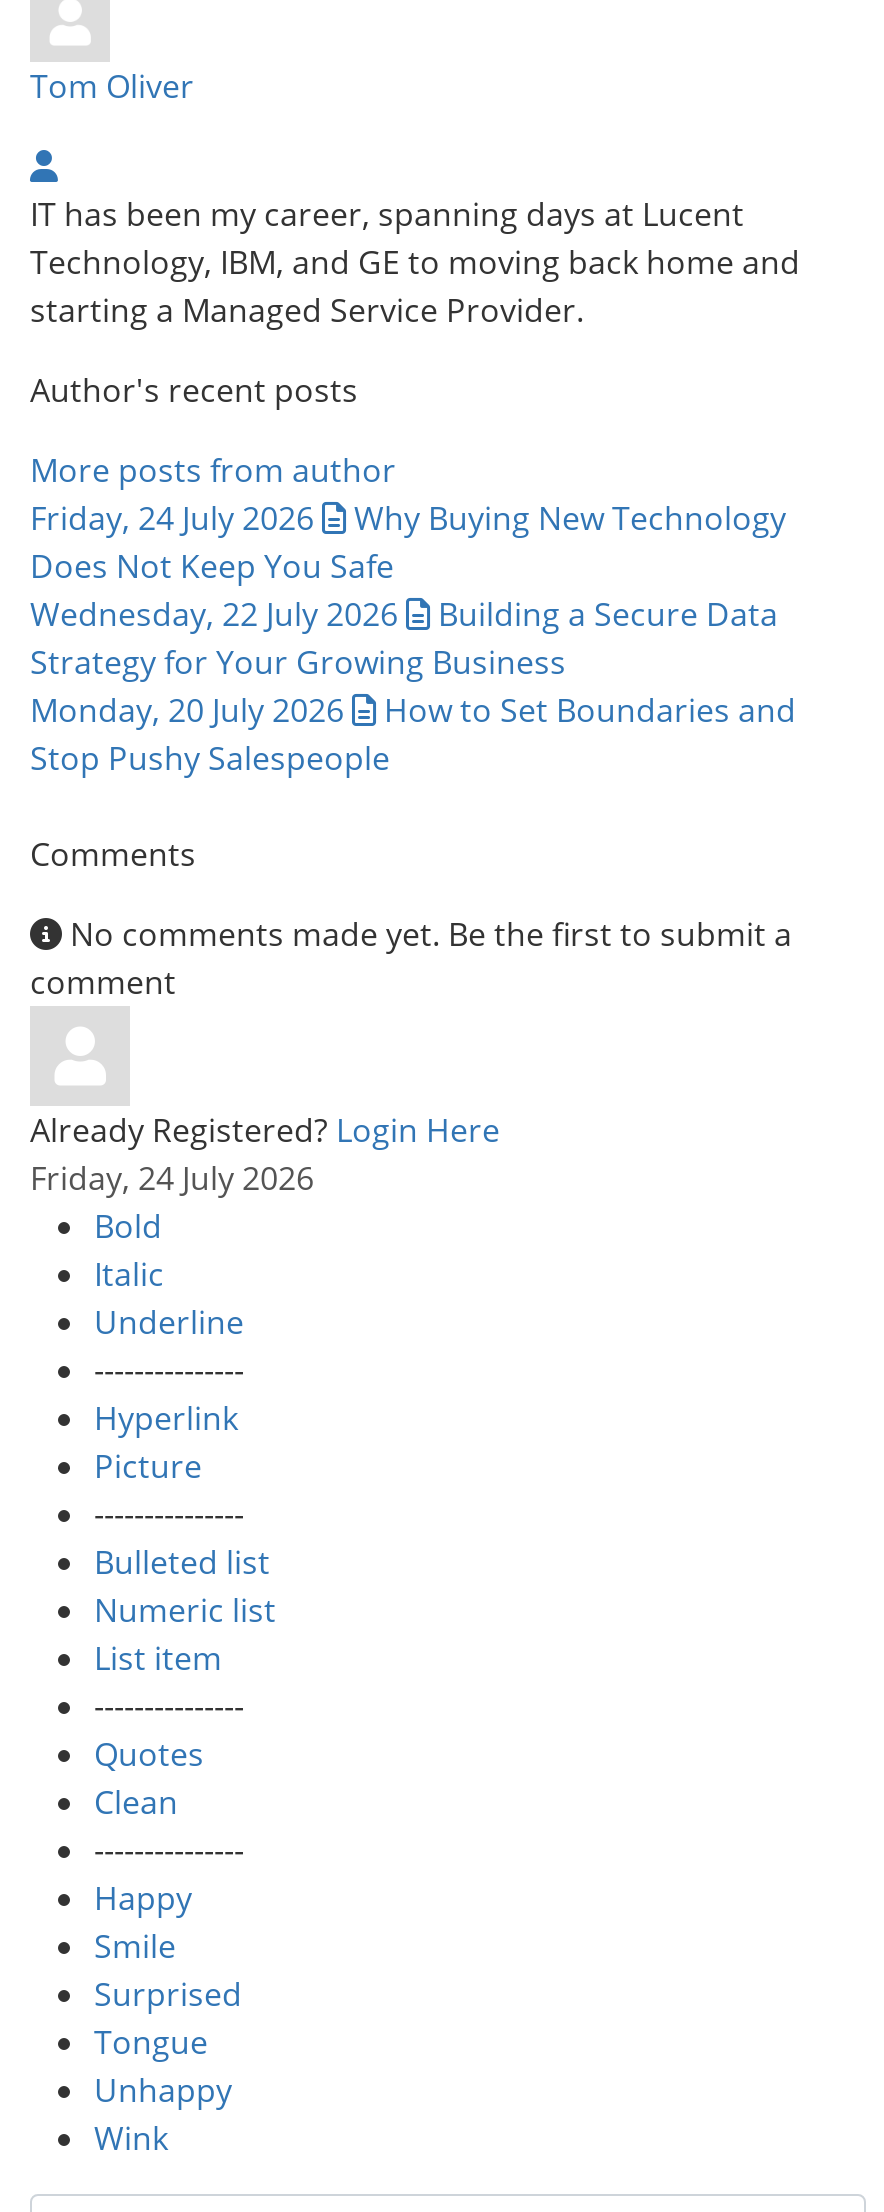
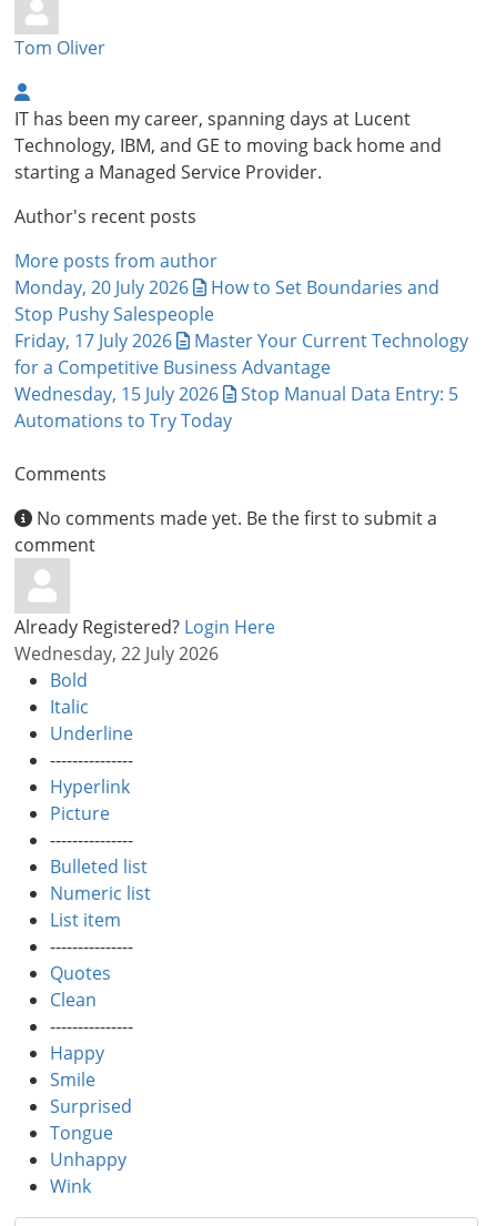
[30,496,786,684] Friday, 24 July 2026 | Why Buying New Technology | Does Not Keep You Safe | Building a Secure Data | Strategy for Your Growing Business -> none
moved [30,592,398,636] -> [14,641,219,666]: Wednesday, 22 July 2026
moved [30,688,796,780] -> [14,275,439,326]: Monday, 20 July 2026 | How to Set Boundaries and | Stop Pushy Salespeople
none -> [14,328,468,433] Friday, 17 July 2026 | Master Your Current Technology | for a Competitive Business Advantage | Wednesday, 15 July 2026 | Stop Manual Data Entry: 5 | Automations to Try Today
[30,1156,314,1200] Friday, 24 July 2026 -> none

